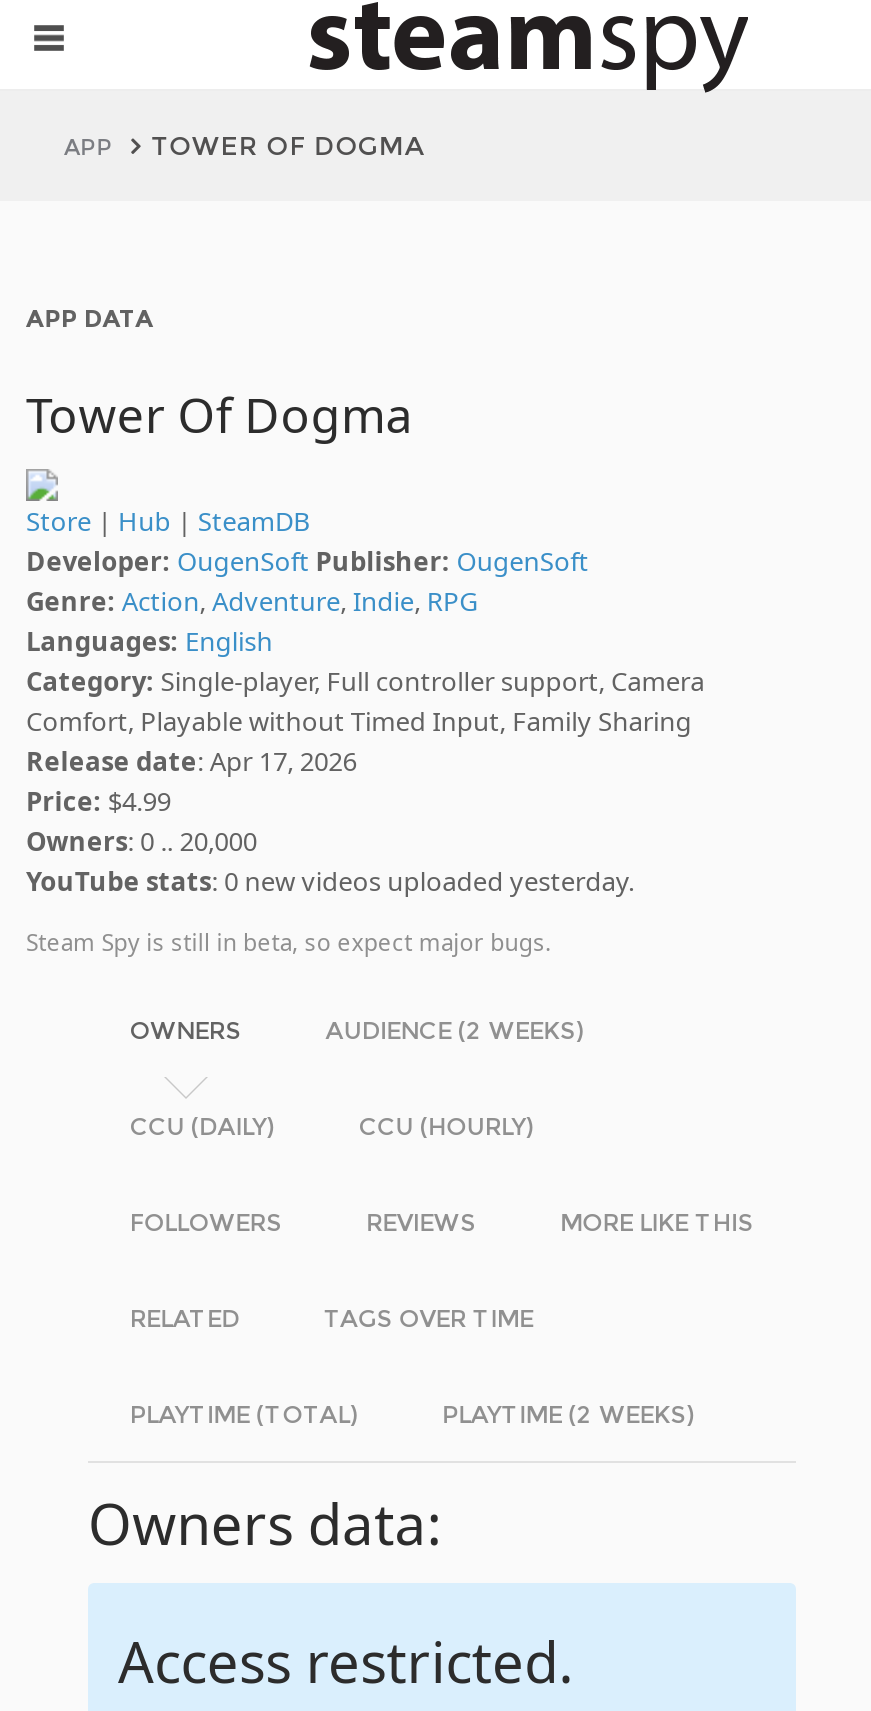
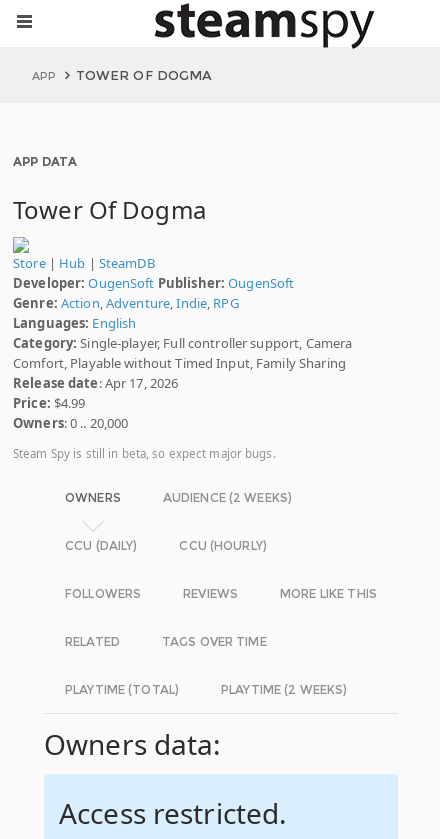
[26,863,634,899] YouTube stats: 0 new videos uploaded yesterday. -> none

